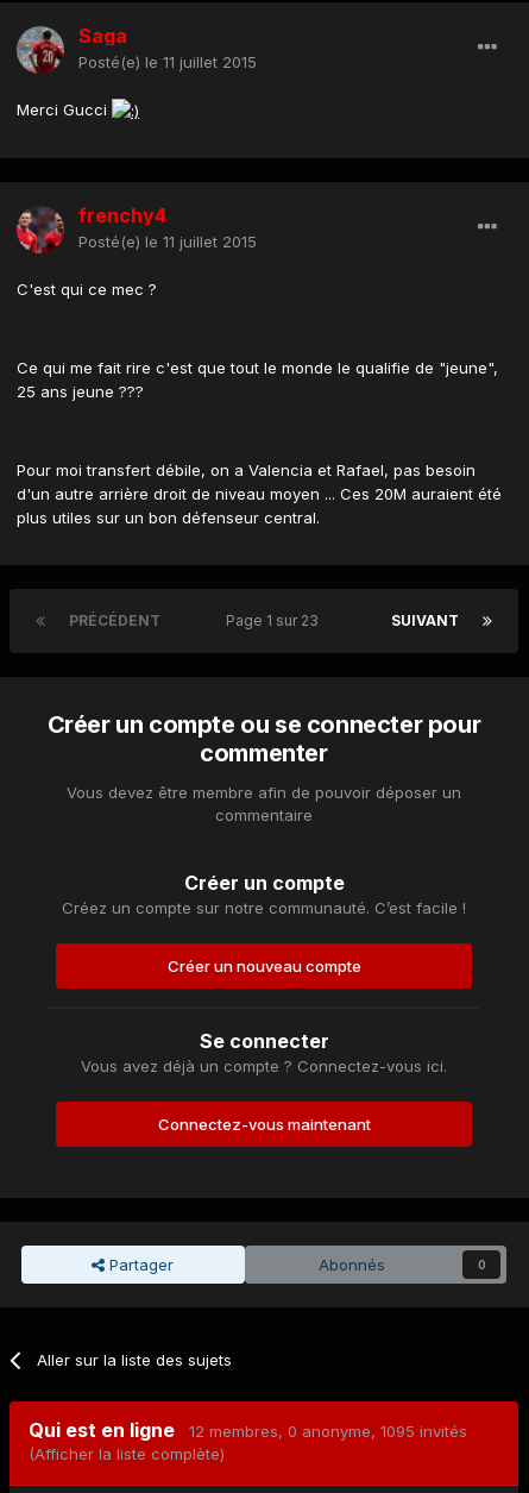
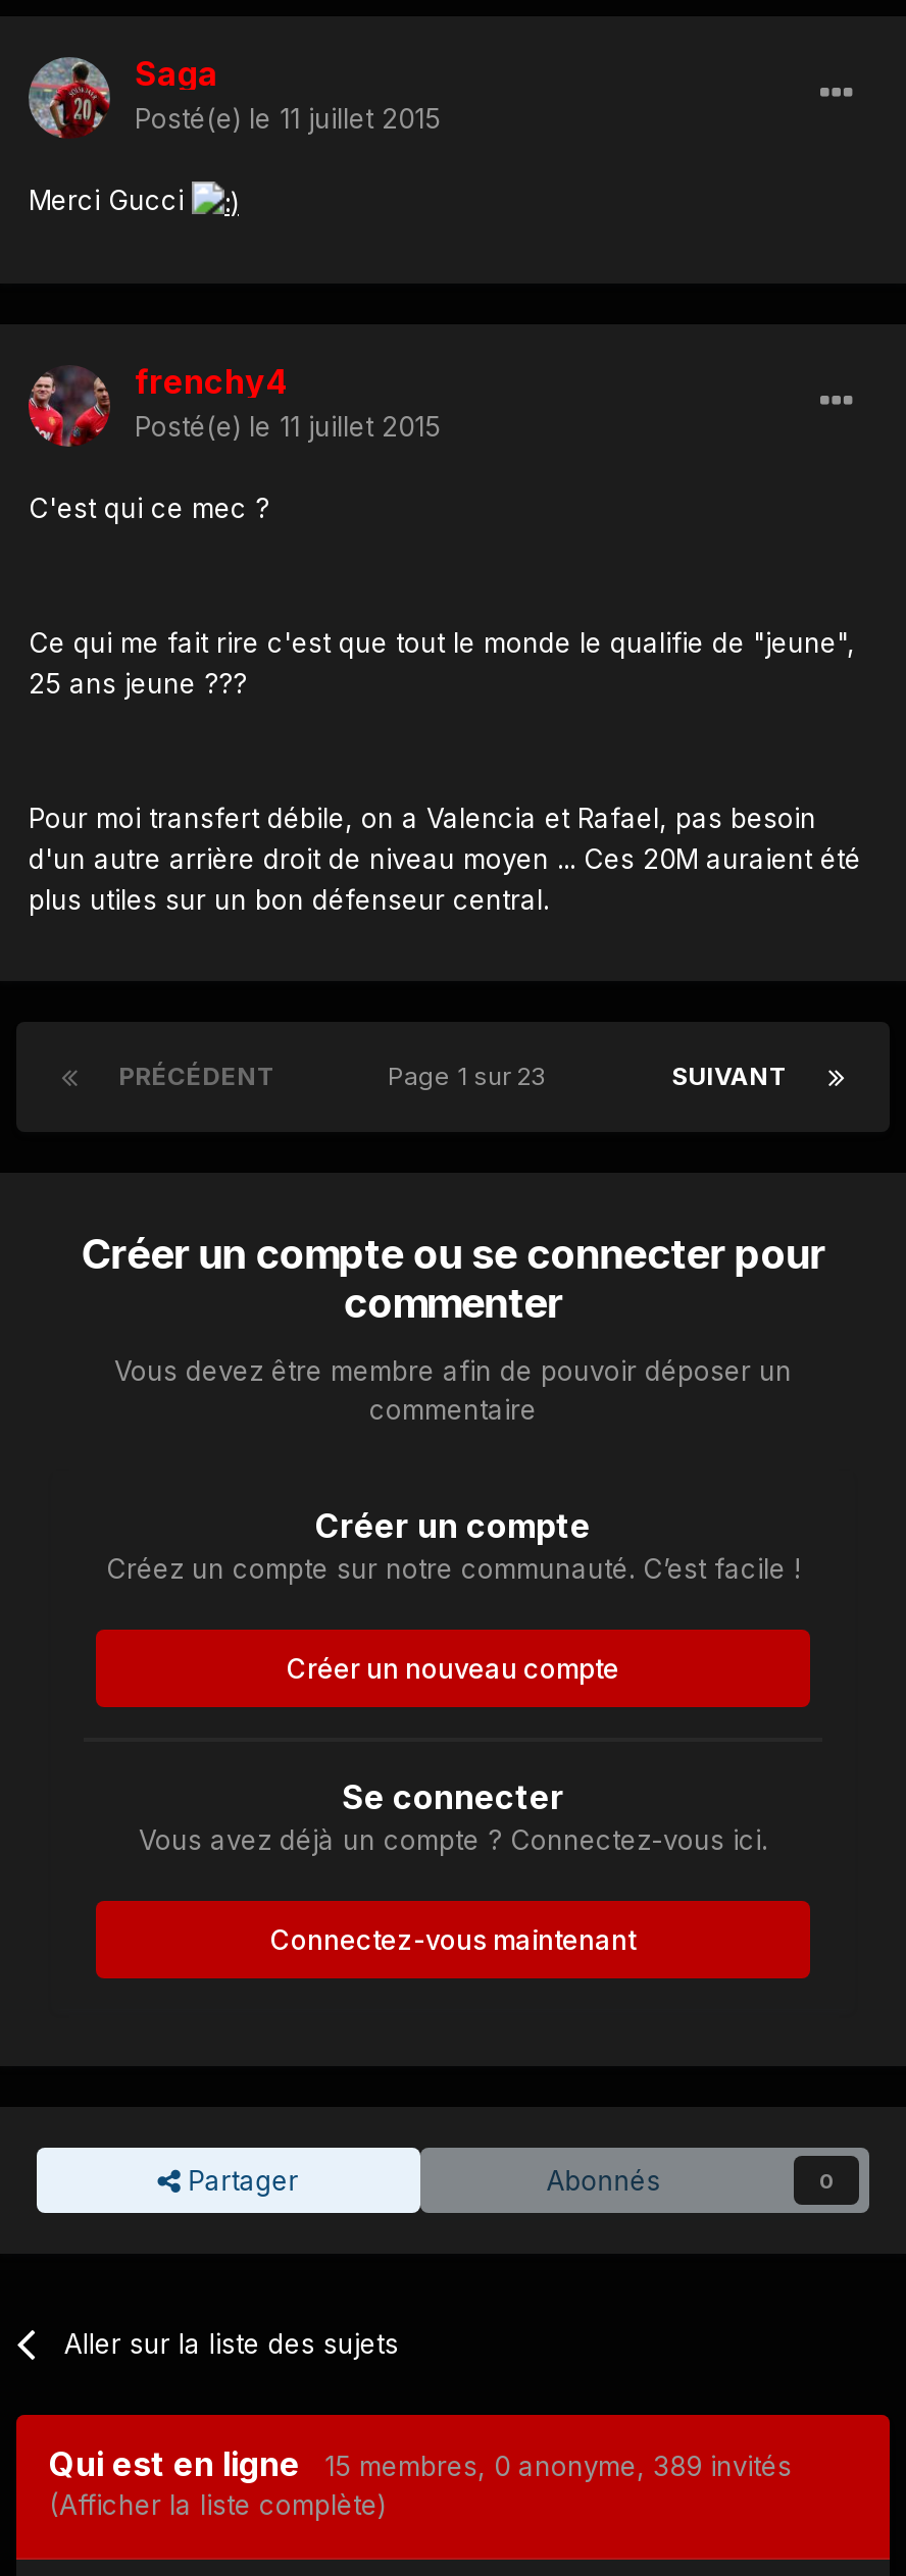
[29,1418,467,1442] Qui est en ligne 12 membres, 0 anonyme, 1095 invités -> [49,2443,792,2484] Qui est en ligne 15 membres, 0 anonyme, 389 invités

